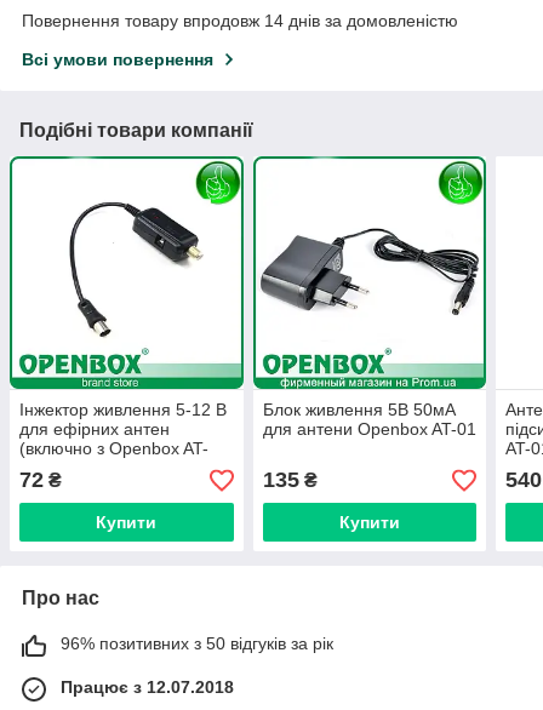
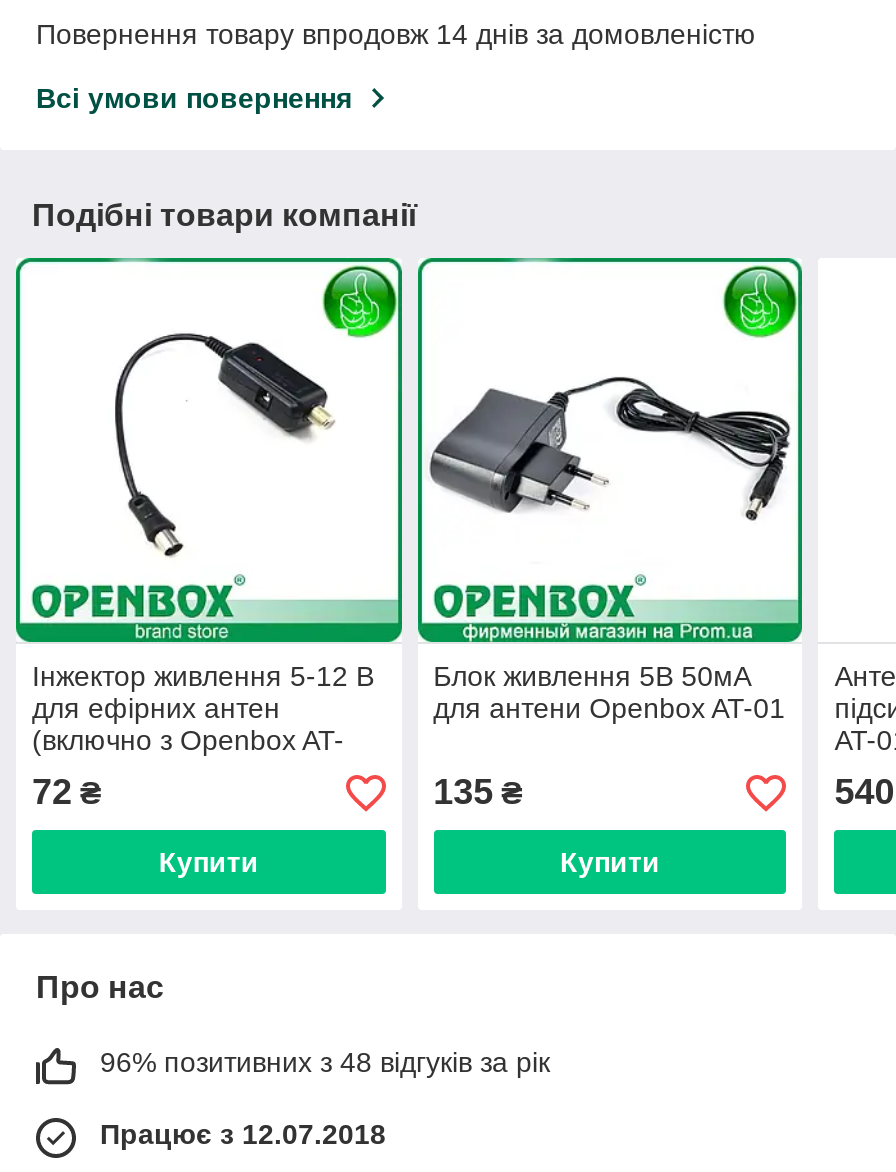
[61,634,333,653] 96% позитивних з 50 відгуків за рік -> [100,1046,550,1078] 96% позитивних з 48 відгуків за рік

